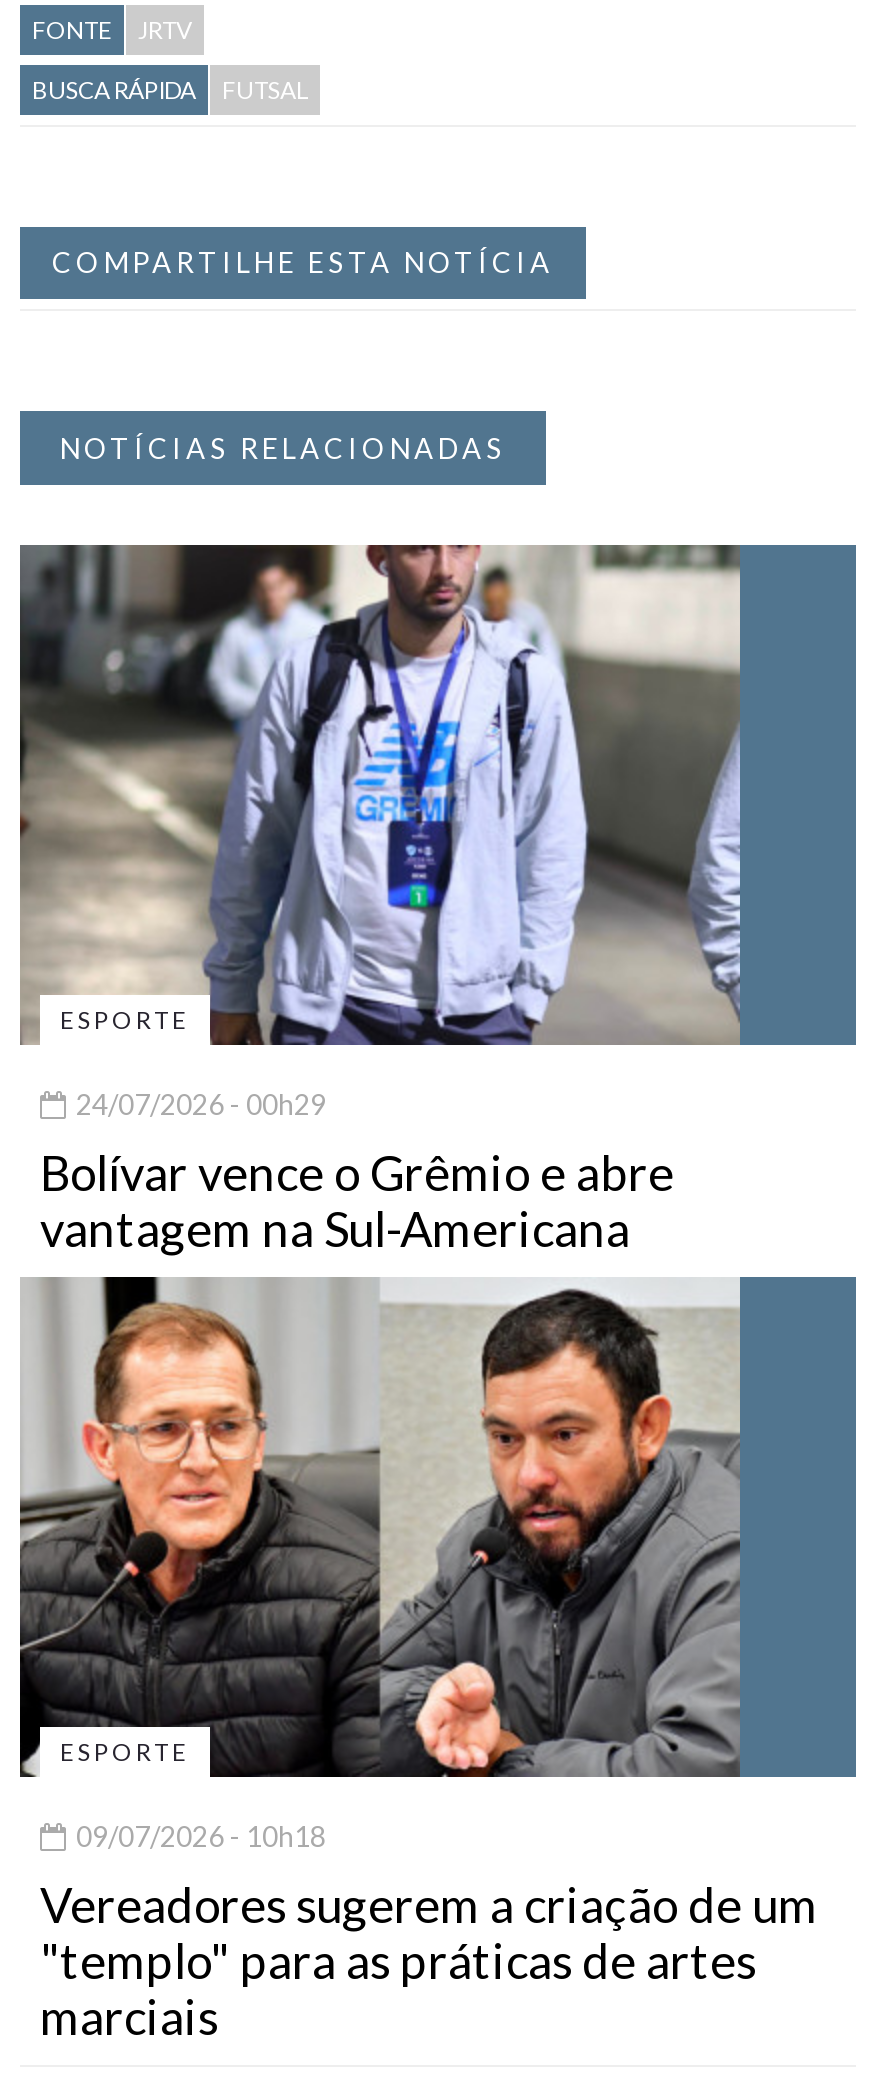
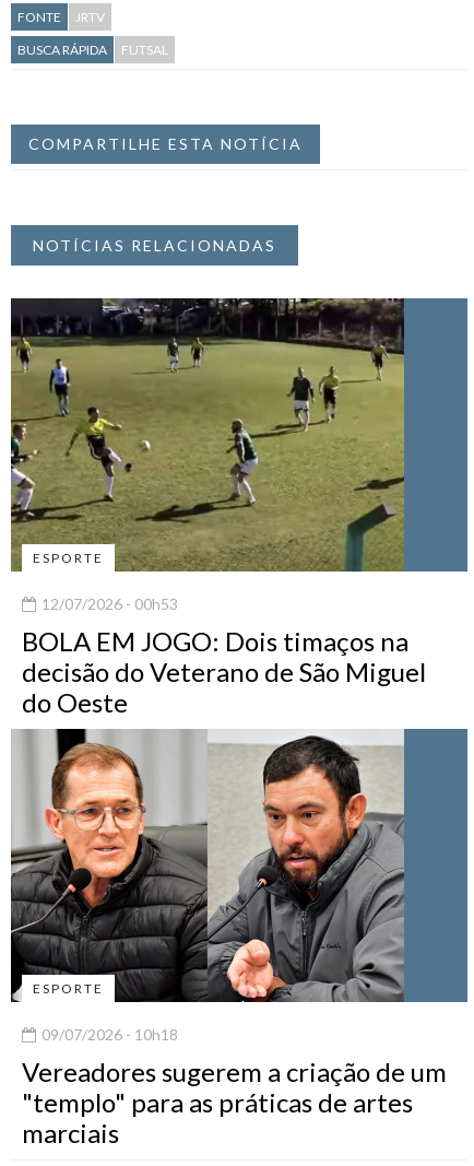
[18,543,742,1256] [image] | 24/07/2026 - 00h29 | Bolívar vence o Grêmio e abre | vantagem na Sul-Americana -> [10,297,426,718] [image] | 12/07/2026 - 00h53 | BOLA EM JOGO: Dois timaços na | decisão do Veterano de São Miguel | do Oeste

